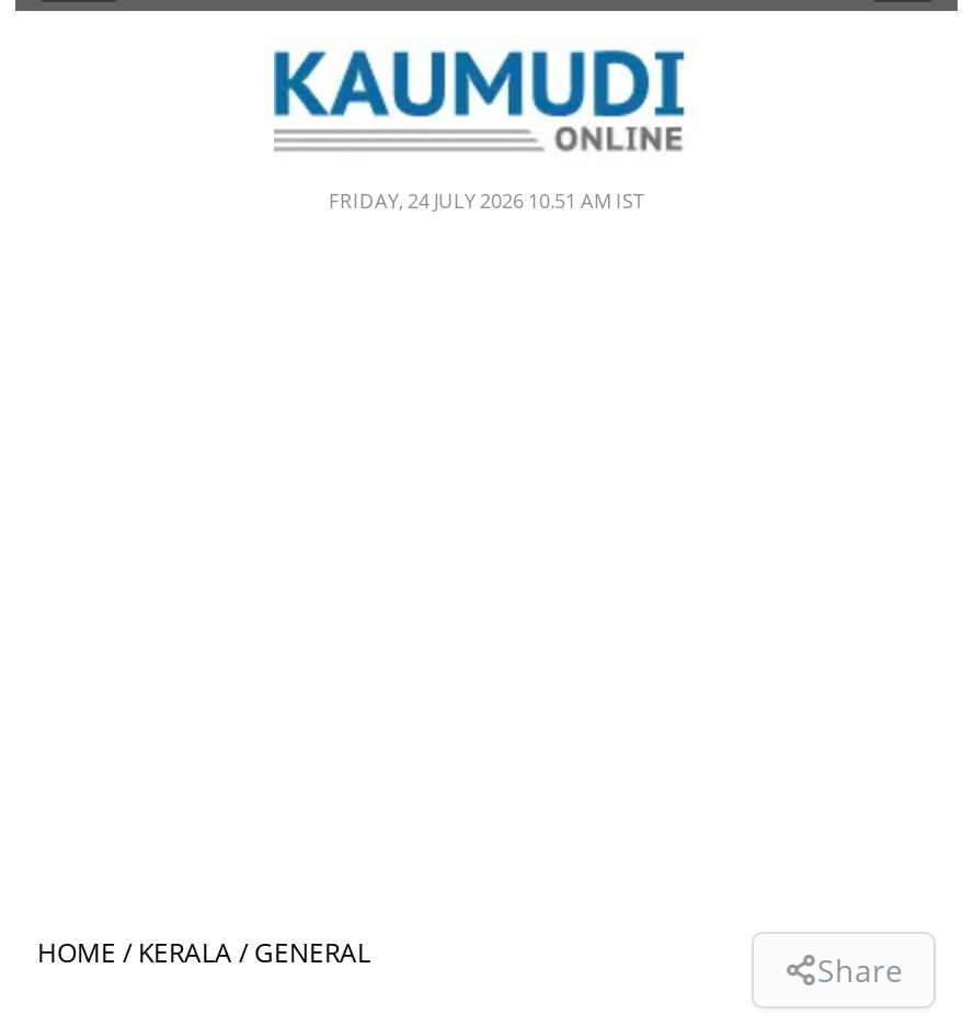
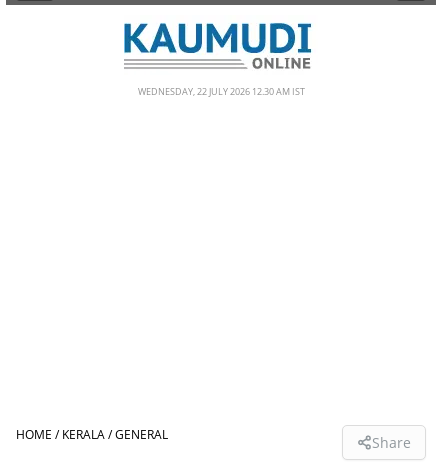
[329,186,644,215] FRIDAY, 24 JULY 2026 10.51 AM IST -> [137,85,304,98] WEDNESDAY, 22 JULY 2026 12.30 AM IST

